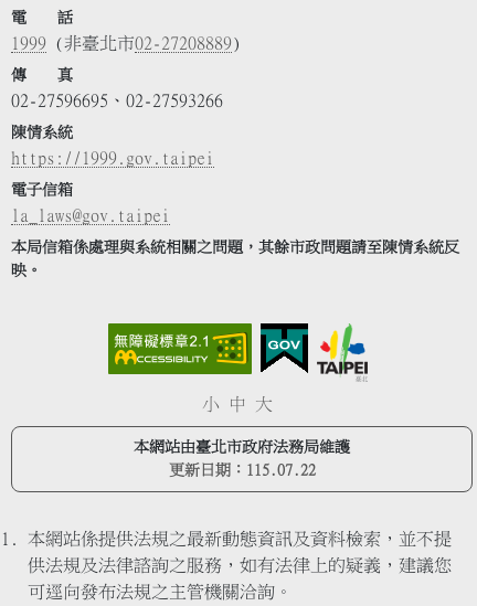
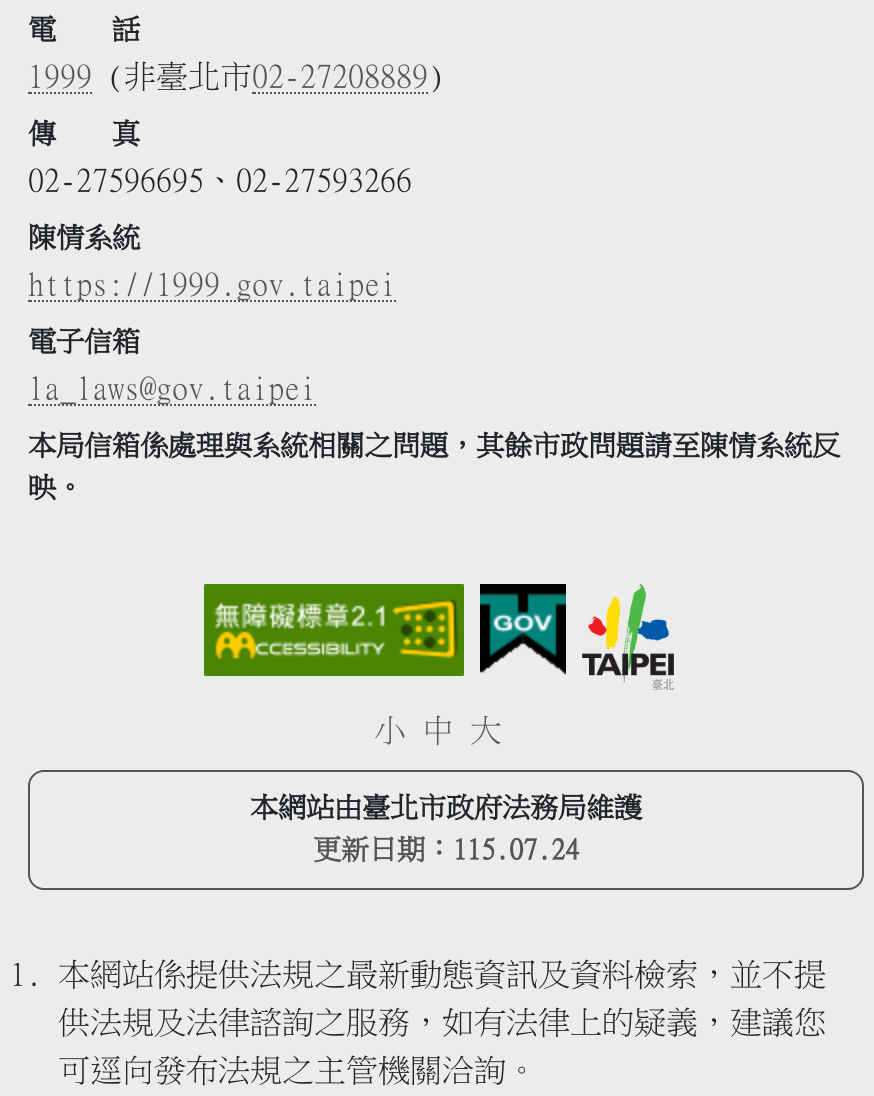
[168,462,315,478] 更新日期：115.07.22 -> [313,835,579,863] 更新日期：115.07.24

